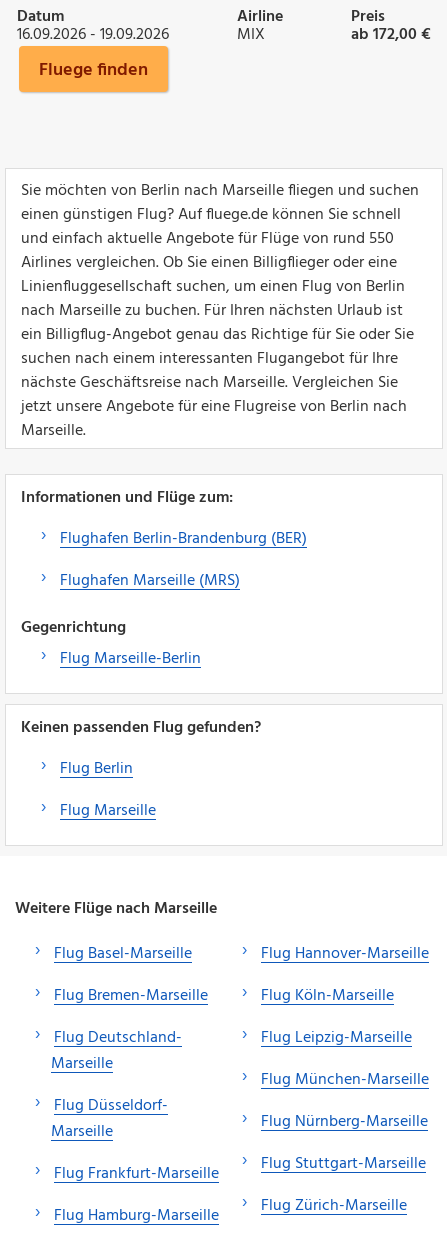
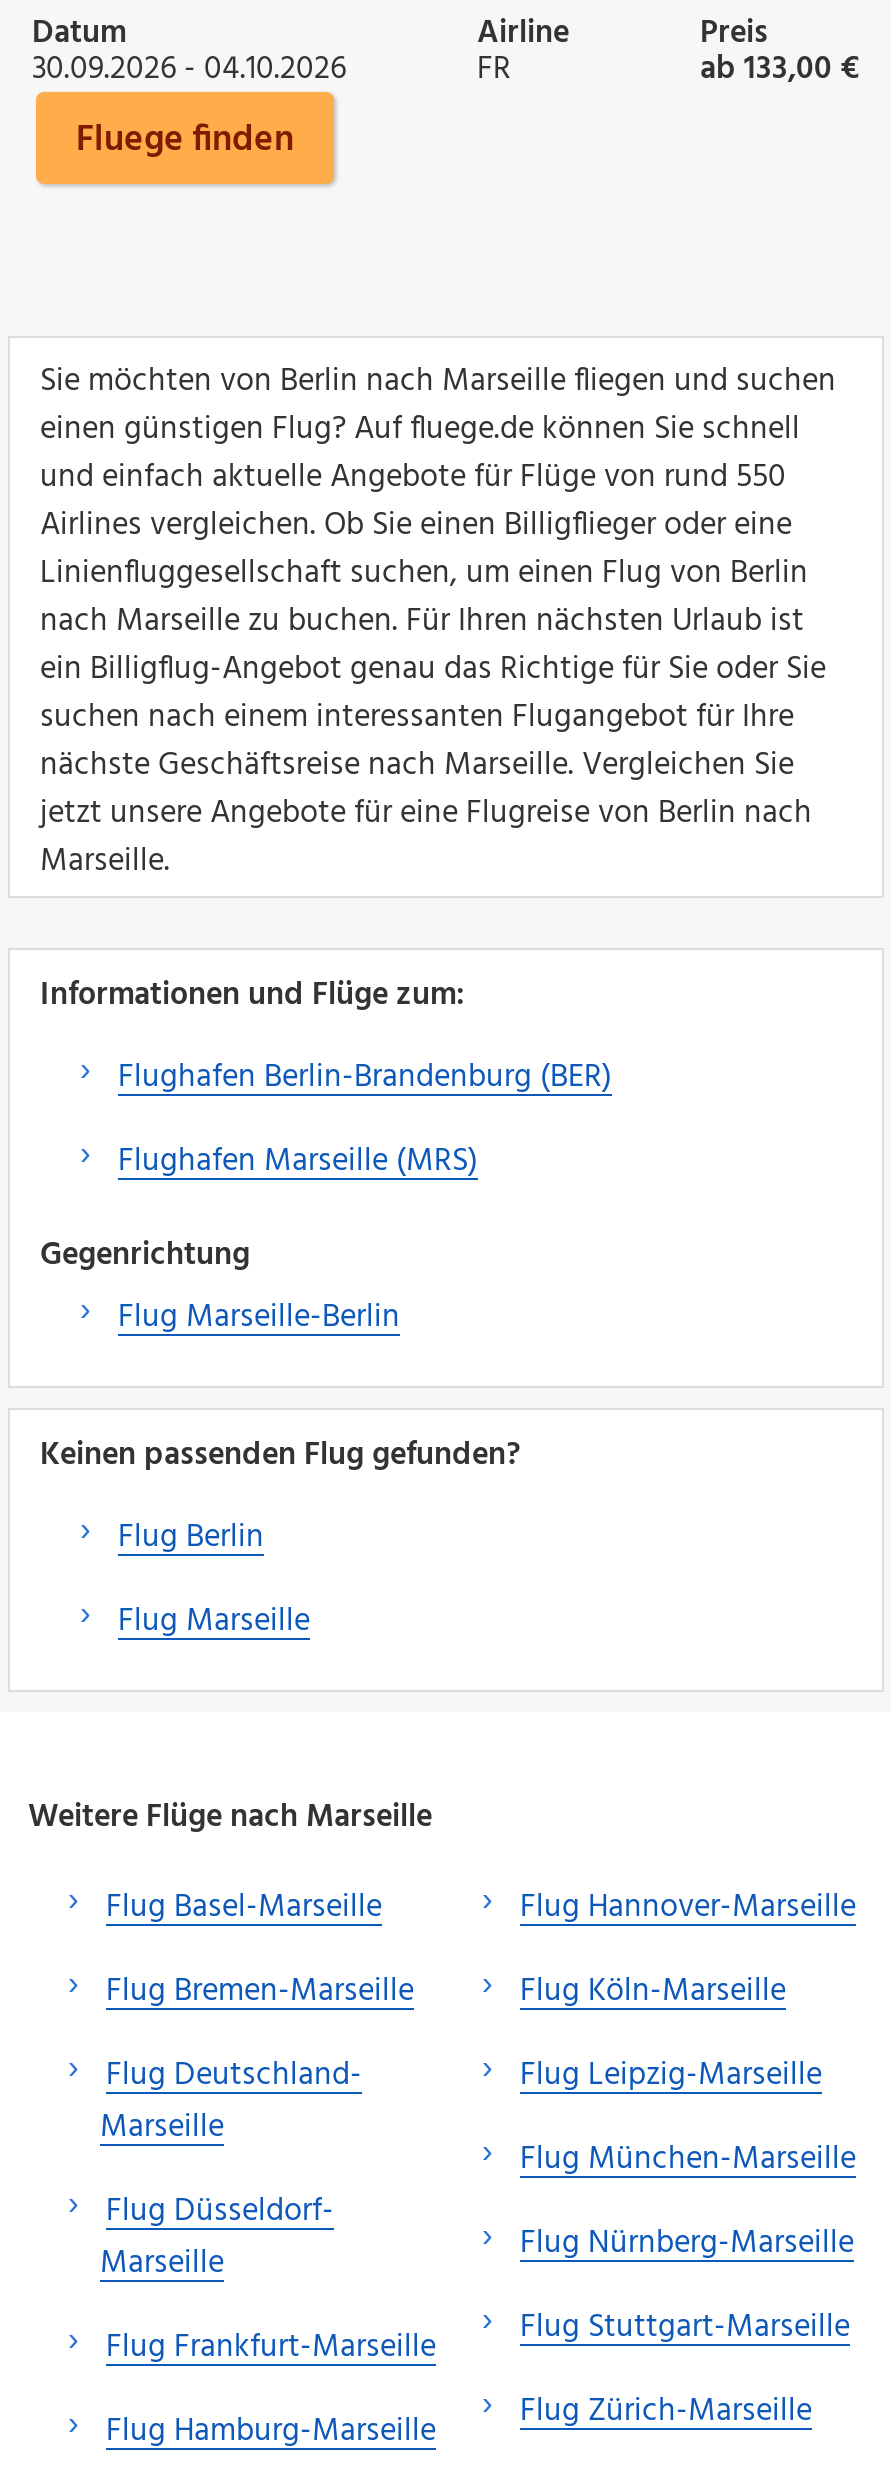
[17,22,169,48] 16.09.2026 - 19.09.2026 -> [32,44,346,96] 30.09.2026 - 04.10.2026
[237,22,265,48] MIX -> [477,44,511,96] FR
[351,22,431,48] ab 172,00 € -> [700,44,860,96] ab 133,00 €

